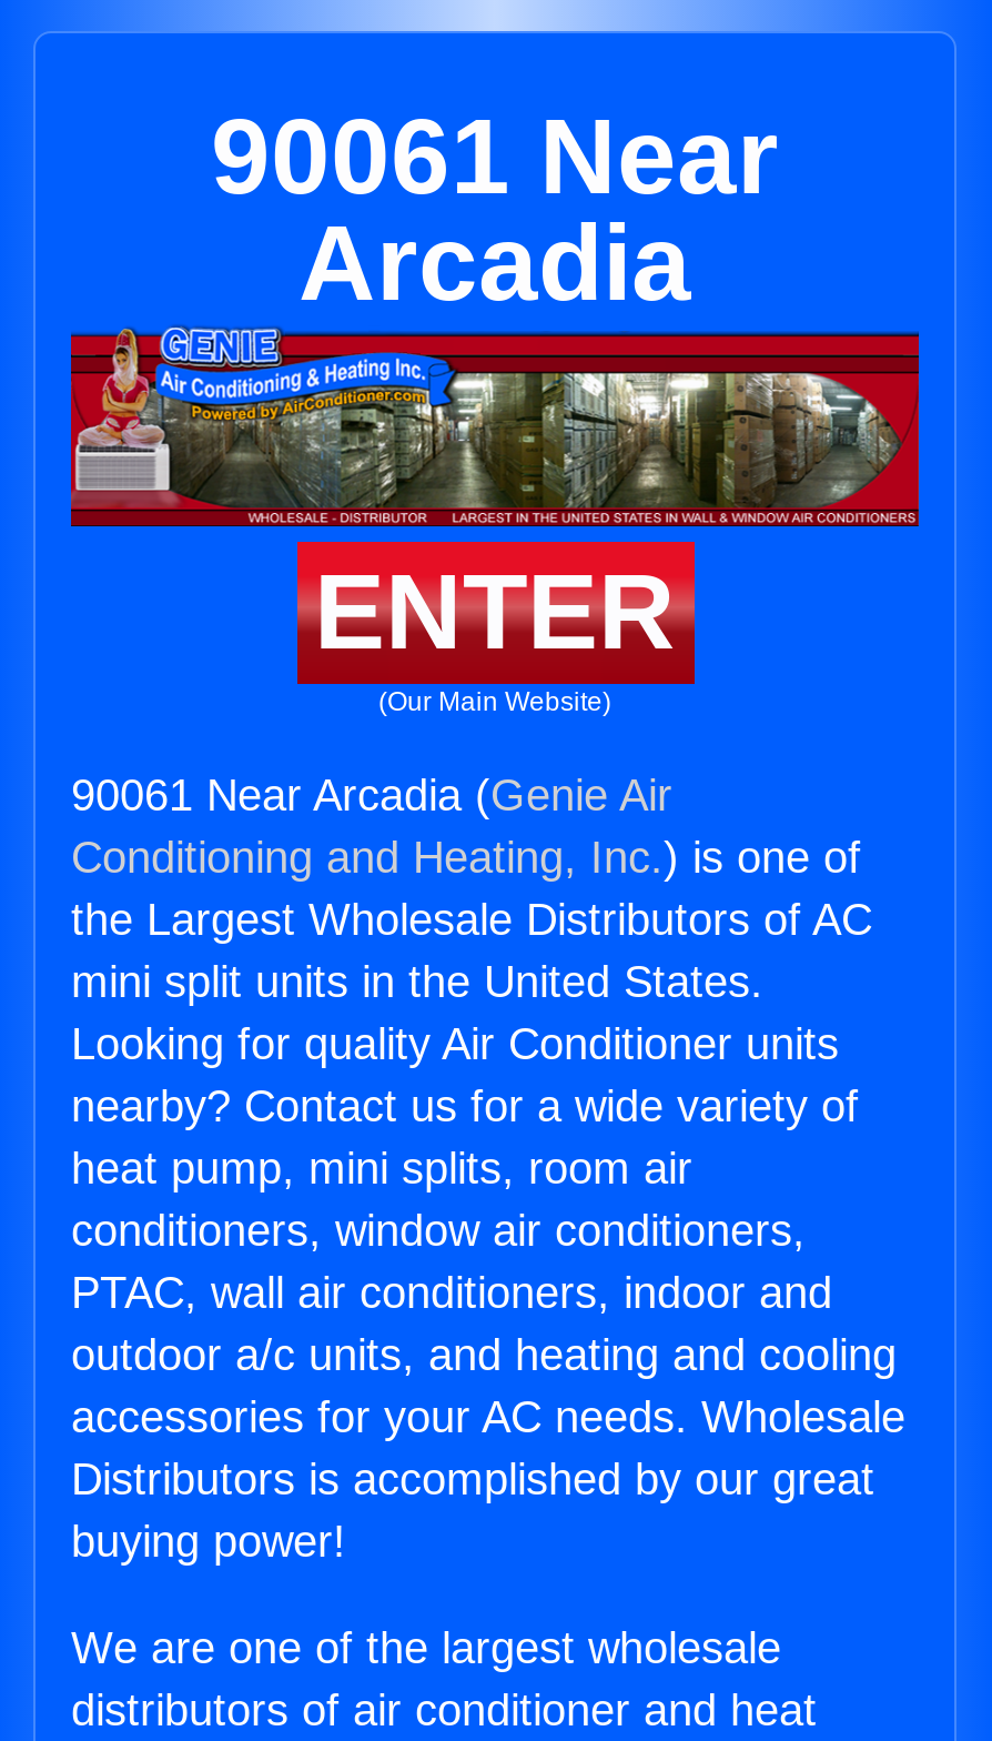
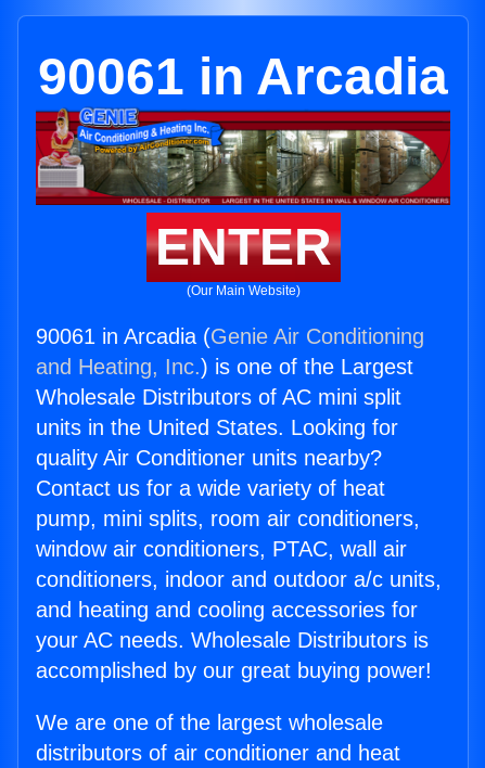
[211,98,779,322] 90061 Near | Arcadia -> [38,48,448,105] 90061 in Arcadia
[71,771,905,1566] 90061 Near Arcadia (Genie Air | Conditioning and Heating, Inc.) is one of | the Largest Wholesale Distributors of AC | mini split units in the United States. | Looking for quality Air Conditioner units | nearby? Contact us for a wide variety of | heat pump, mini splits, room air | conditioners, window air conditioners, | PTAC, wall air conditioners, indoor and | outdoor a/c units, and heating and cooling | accessories for your AC needs. Wholesale | Distributors is accomplished by our great | buying power! -> [36,324,442,682] 90061 in Arcadia (Genie Air Conditioning | and Heating, Inc.) is one of the Largest | Wholesale Distributors of AC mini split | units in the United States. Looking for | quality Air Conditioner units nearby? | Contact us for a wide variety of heat | pump, mini splits, room air conditioners, | window air conditioners, PTAC, wall air | conditioners, indoor and outdoor a/c units, | and heating and cooling accessories for | your AC needs. Wholesale Distributors is | accomplished by our great buying power!

